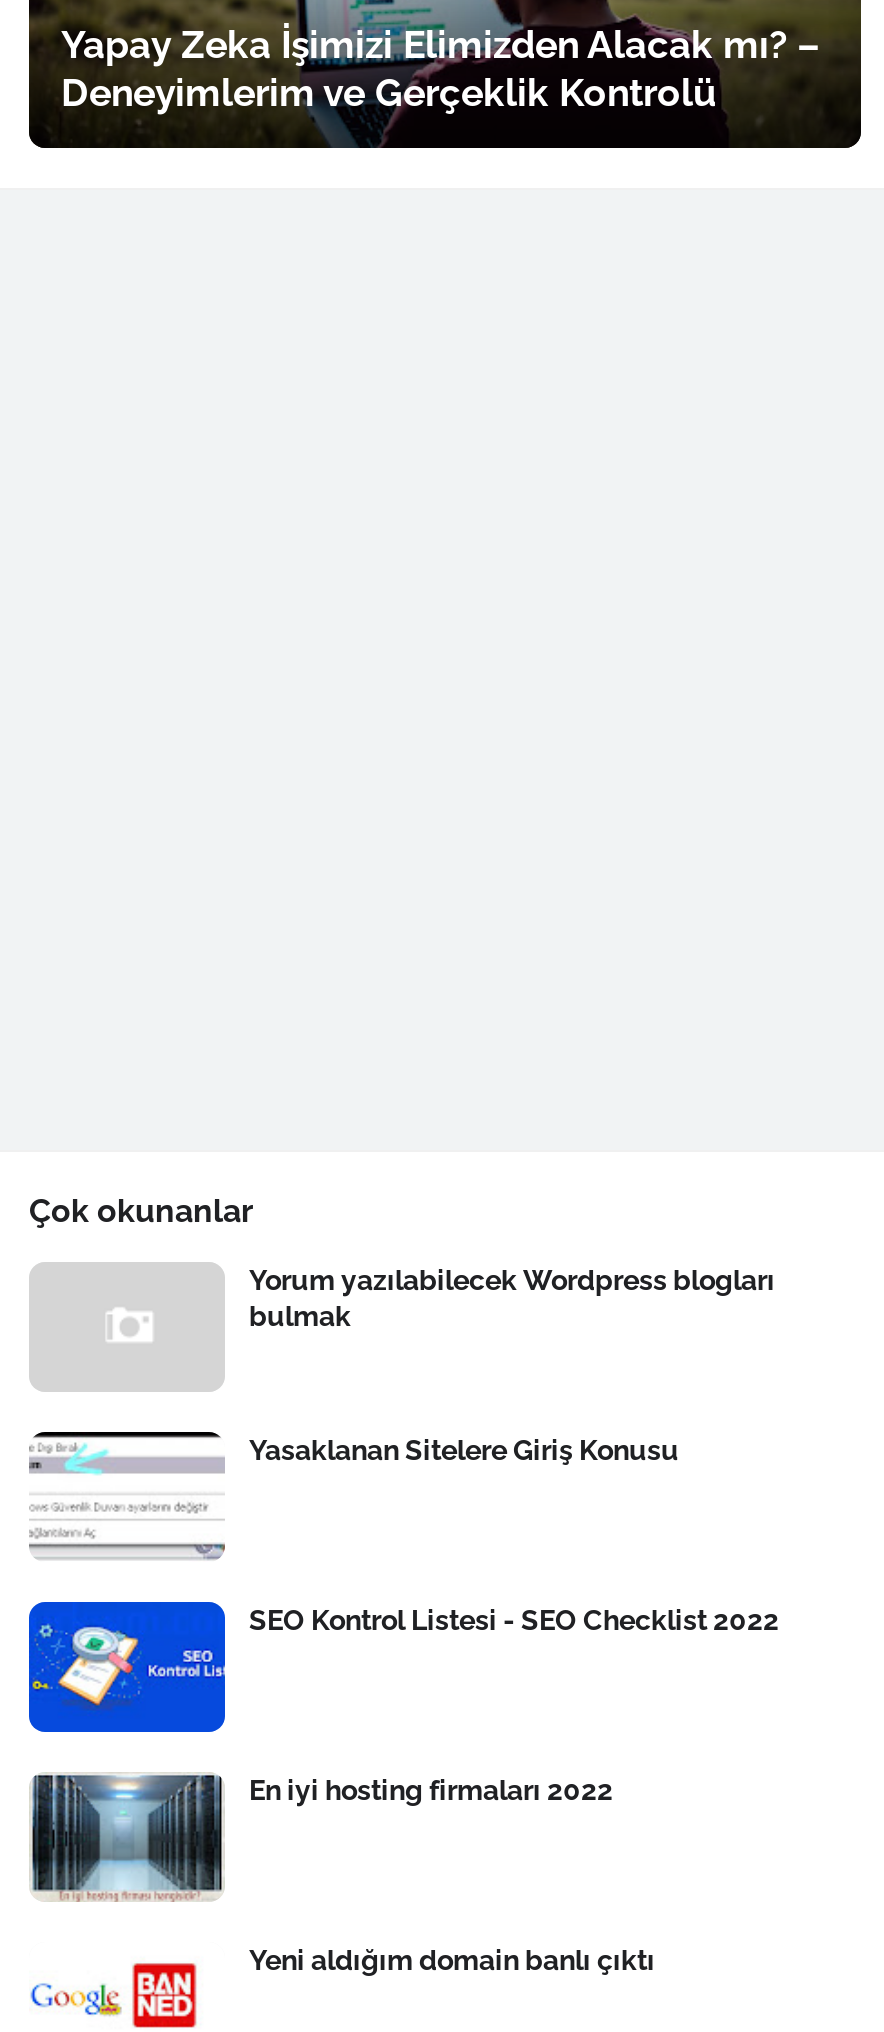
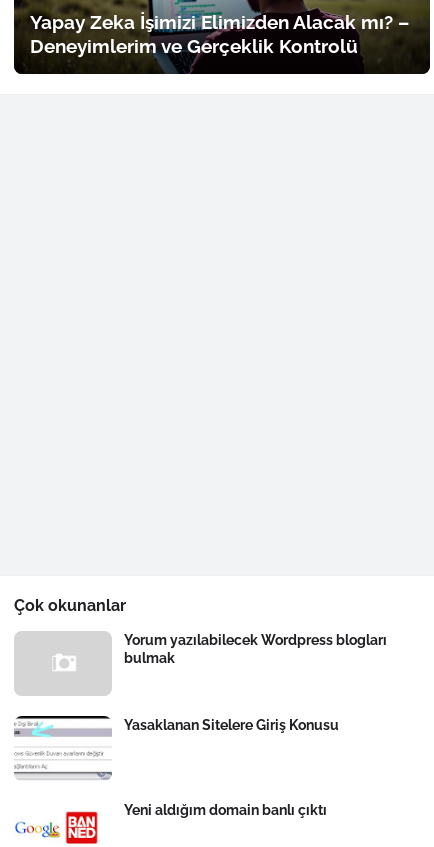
[27,1600,779,1734] [image] | SEO Kontrol Listesi - SEO Checklist 2022 -> none
[29,1772,613,1902] [image] | En iyi hosting firmaları 2022 -> none

